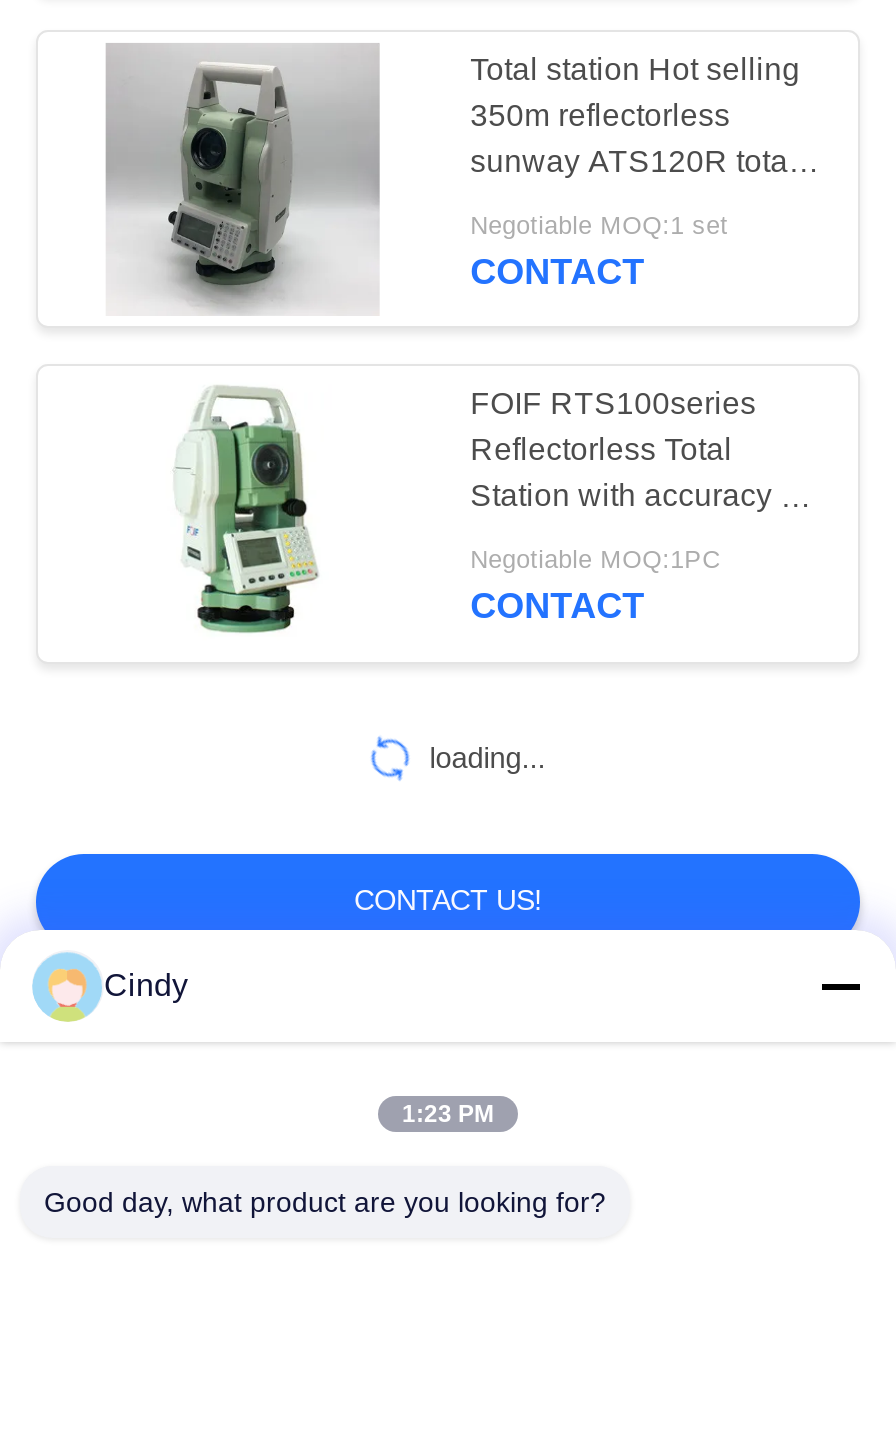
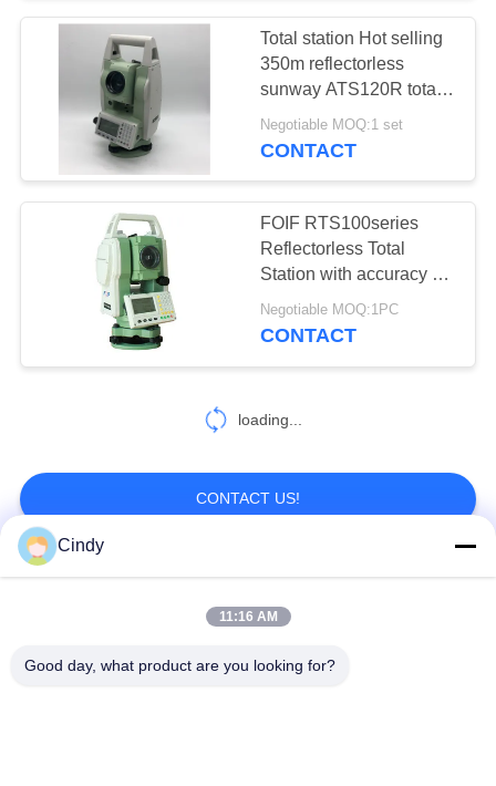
[402,1100,494,1128] 1:23 PM -> [219,609,277,624] 11:16 AM

